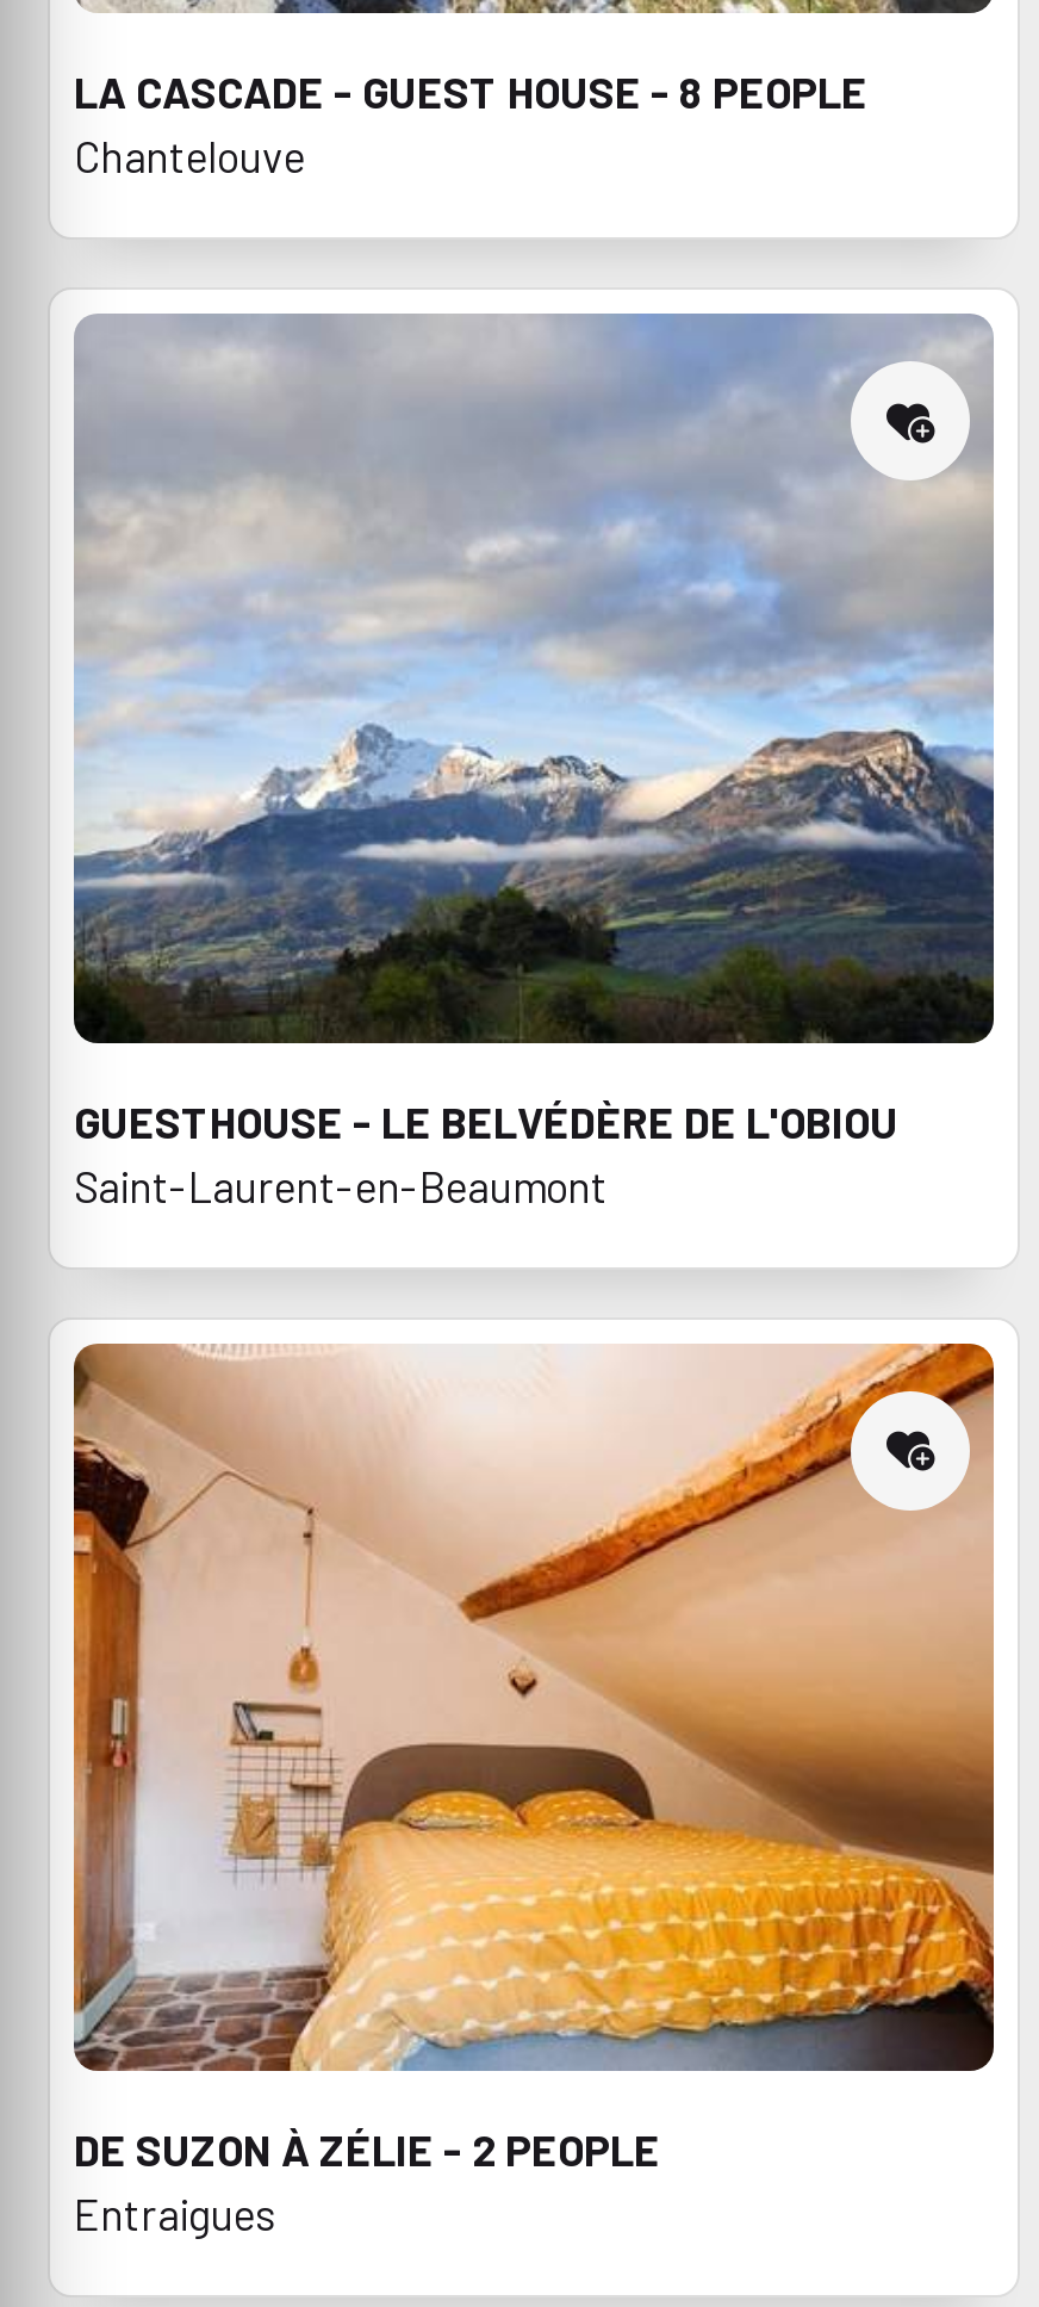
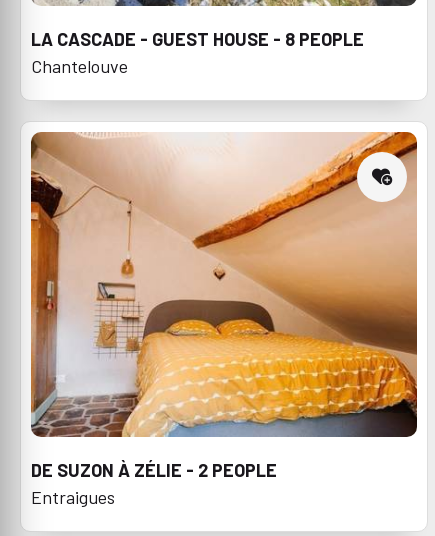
[71,312,996,1212] [image] | GUESTHOUSE - LE BELVÉDÈRE DE L'OBIOU | Saint-Laurent-en-Beaumont -> none

